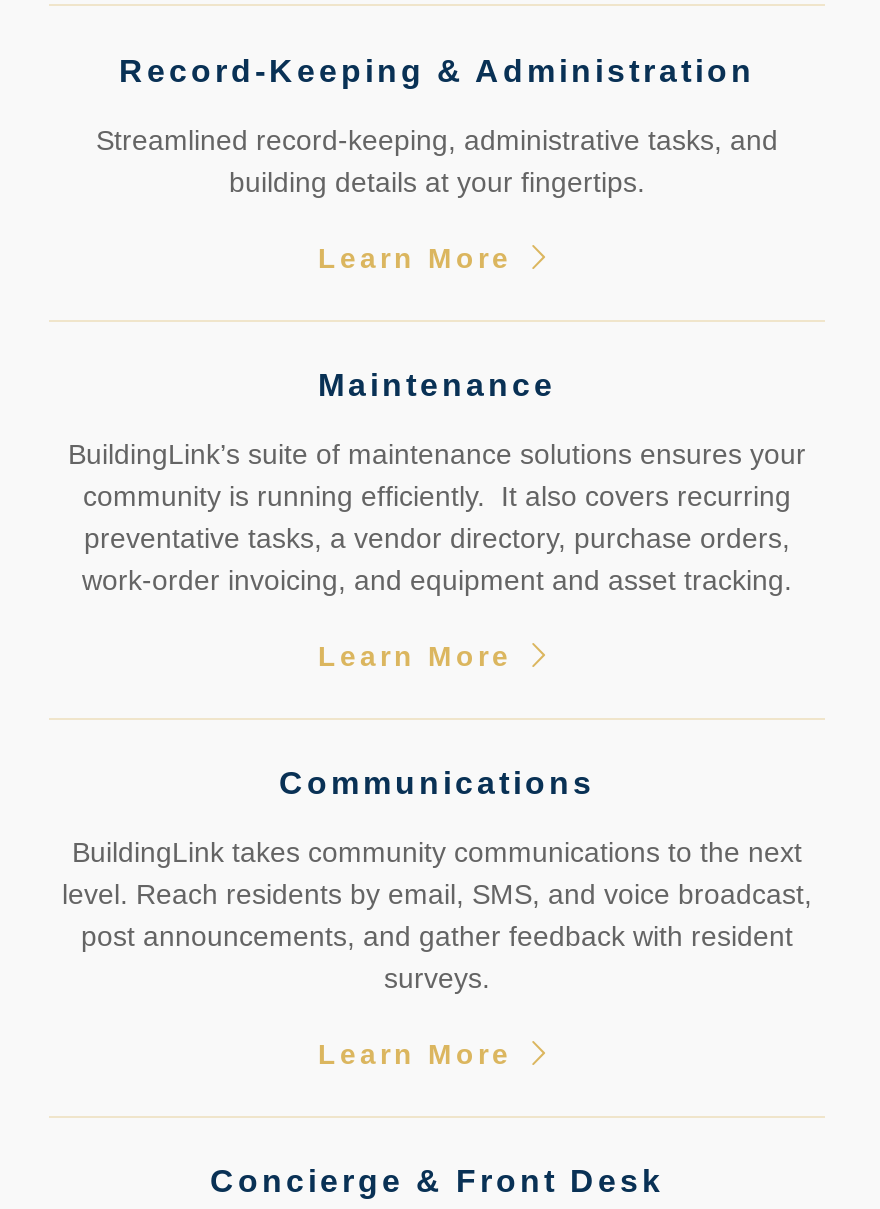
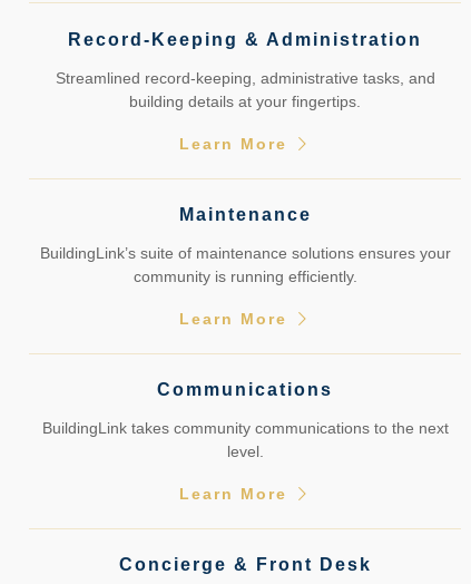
[82,481,792,597] community is running efficiently. It also covers recurring | preventative tasks, a vendor directory, purchase orders, | work-order invoicing, and equipment and asset tracking. -> [133,268,357,286] community is running efficiently.
[62,879,812,995] level. Reach residents by email, SMS, and voice broadcast, | post announcements, and gather feedback with resident | surveys. -> [227,443,263,461] level.

